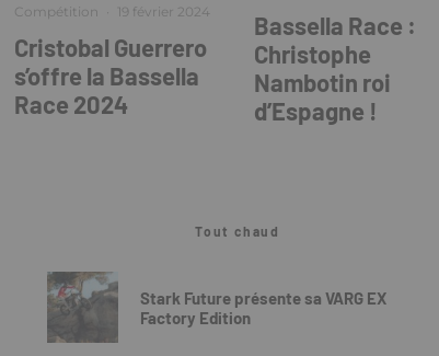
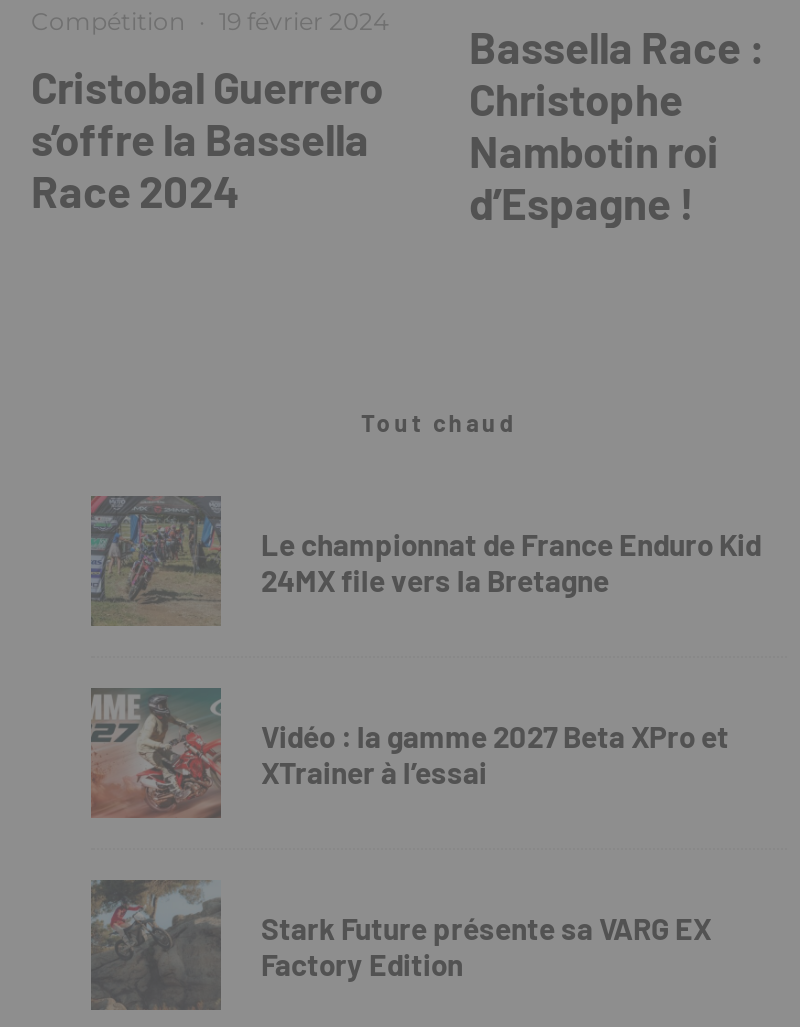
none -> [89,494,761,626] [image] | Le championnat de France Enduro Kid | 24MX file vers la Bretagne
none -> [89,686,729,820] [image] | Vidéo : la gamme 2027 Beta XPro et | XTrainer à l’essai

